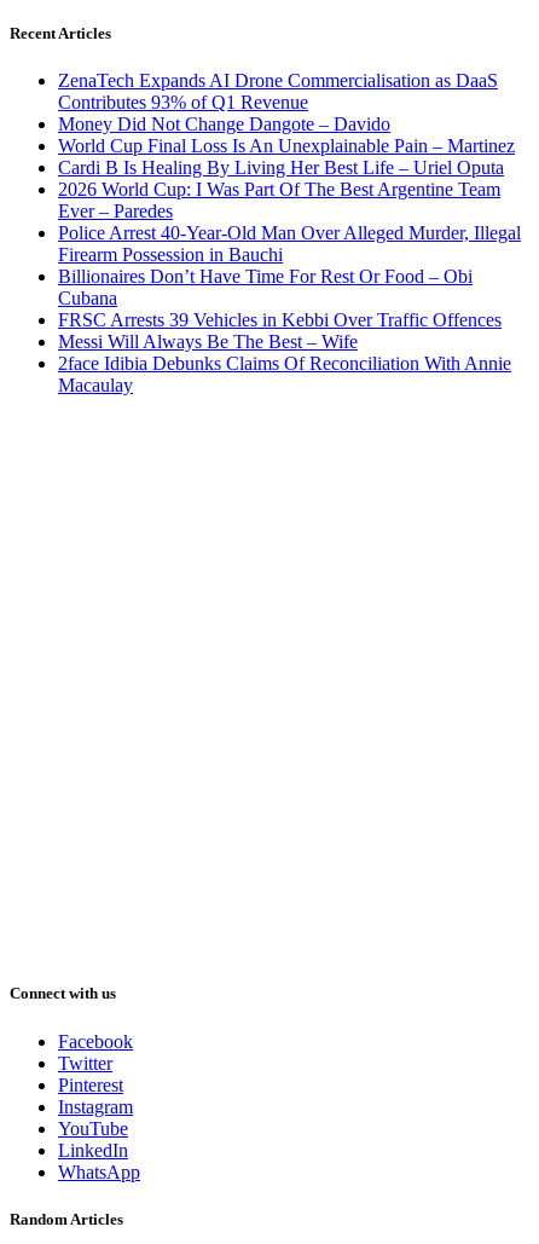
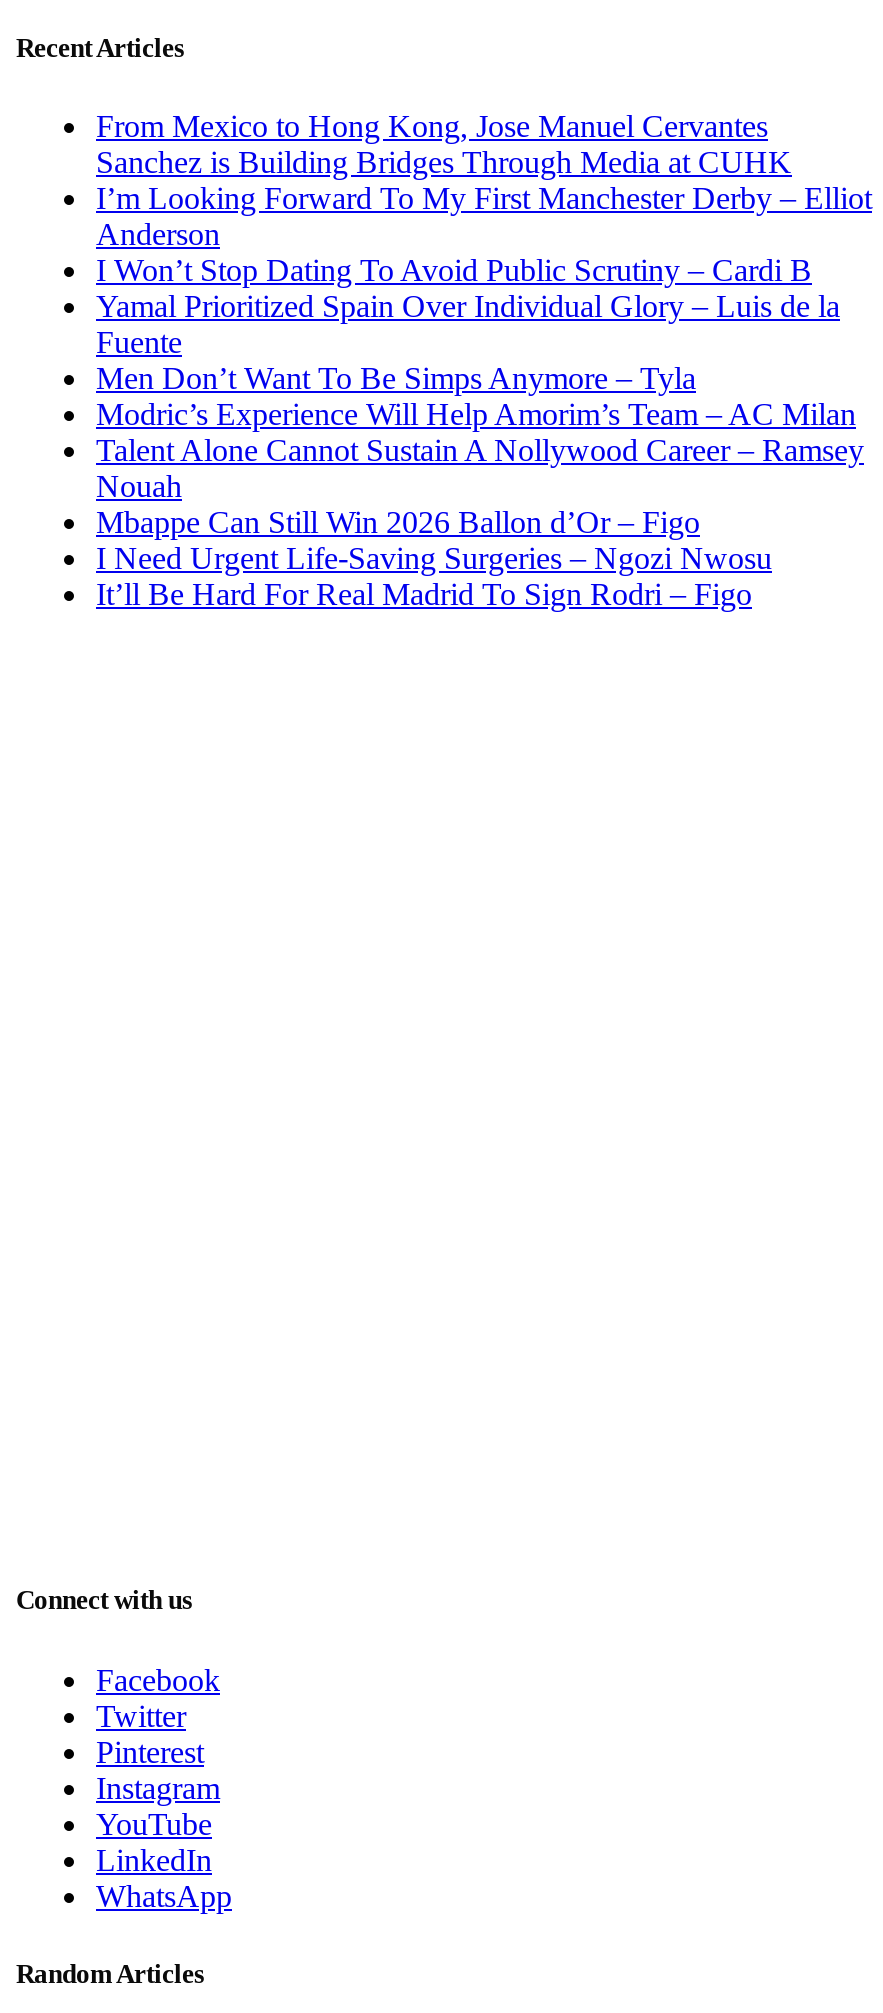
[58,70,521,396] ZenaTech Expands AI Drone Commercialisation as DaaS | Contributes 93% of Q1 Revenue | Money Did Not Change Dangote – Davido | World Cup Final Loss Is An Unexplainable Pain – Martinez | Cardi B Is Healing By Living Her Best Life – Uriel Oputa | 2026 World Cup: I Was Part Of The Best Argentine Team | Ever – Paredes | Police Arrest 40-Year-Old Man Over Alleged Murder, Illegal | Firearm Possession in Bauchi | Billionaires Don’t Have Time For Rest Or Food – Obi | Cubana | FRSC Arrests 39 Vehicles in Kebbi Over Traffic Offences | Messi Will Always Be The Best – Wife | 2face Idibia Debunks Claims Of Reconciliation With Annie | Macaulay -> [96,109,872,611] From Mexico to Hong Kong, Jose Manuel Cervantes | Sanchez is Building Bridges Through Media at CUHK | I’m Looking Forward To My First Manchester Derby – Elliot | Anderson | I Won’t Stop Dating To Avoid Public Scrutiny – Cardi B | Yamal Prioritized Spain Over Individual Glory – Luis de la | Fuente | Men Don’t Want To Be Simps Anymore – Tyla | Modric’s Experience Will Help Amorim’s Team – AC Milan | Talent Alone Cannot Sustain A Nollywood Career – Ramsey | Nouah | Mbappe Can Still Win 2026 Ballon d’Or – Figo | I Need Urgent Life-Saving Surgeries – Ngozi Nwosu | It’ll Be Hard For Real Madrid To Sign Rodri – Figo

